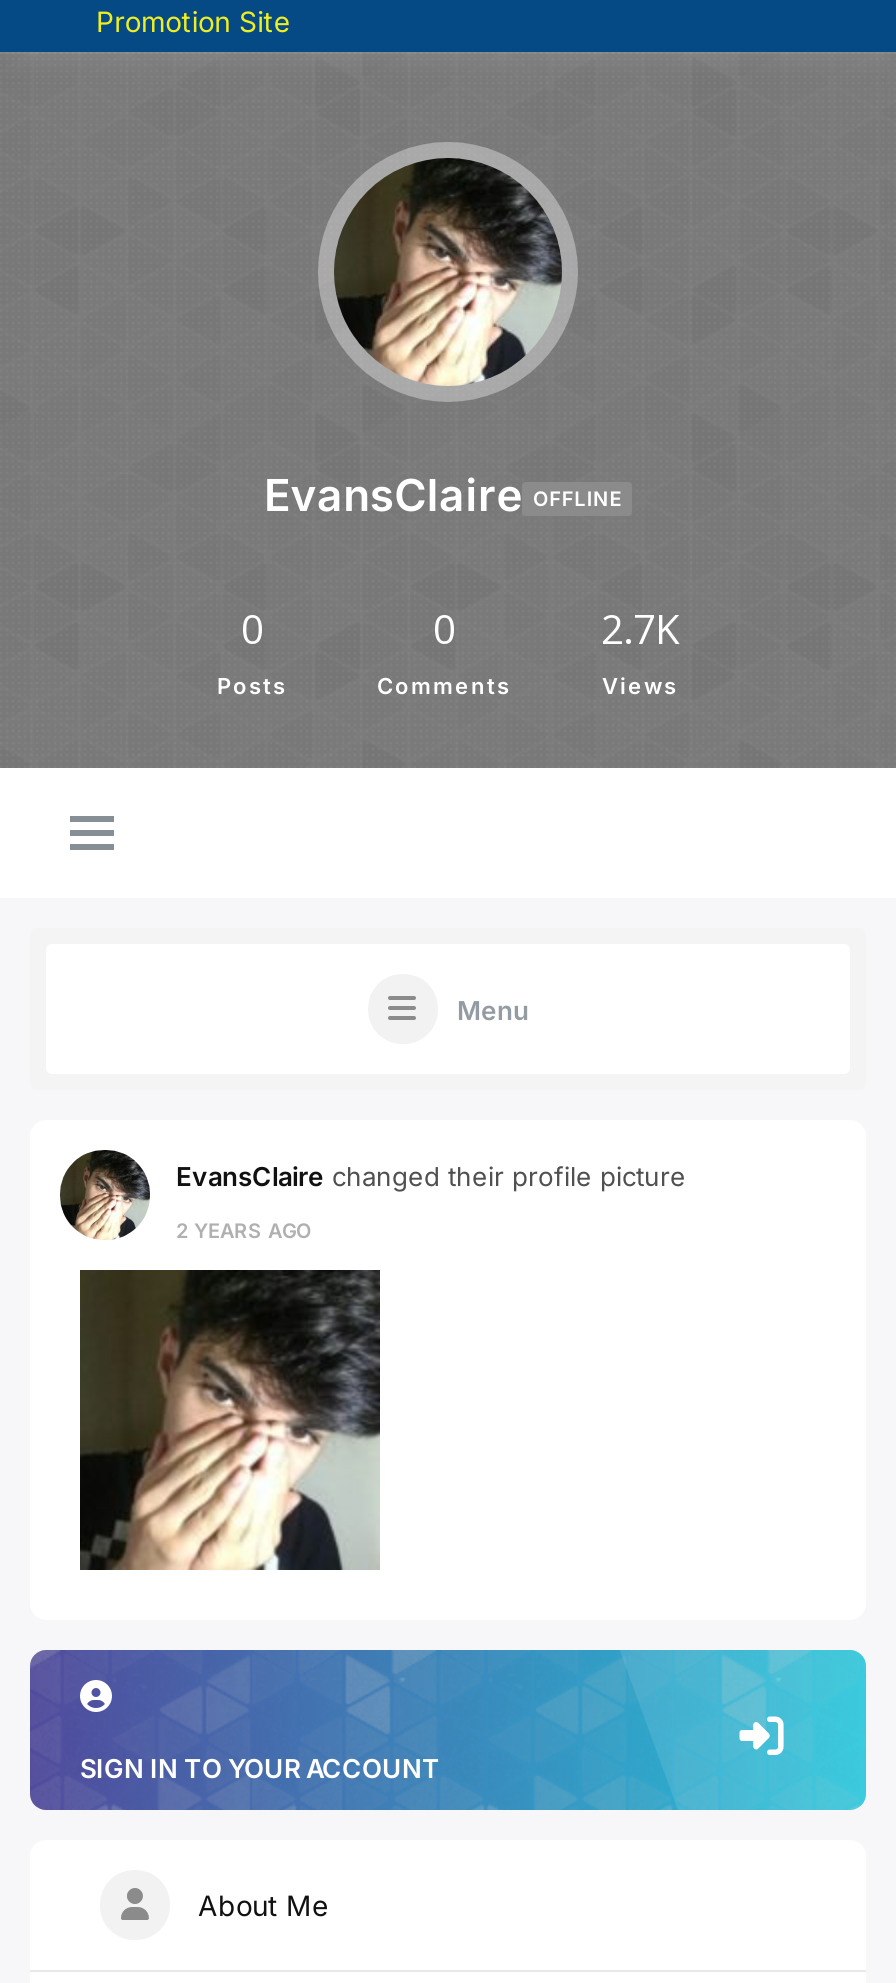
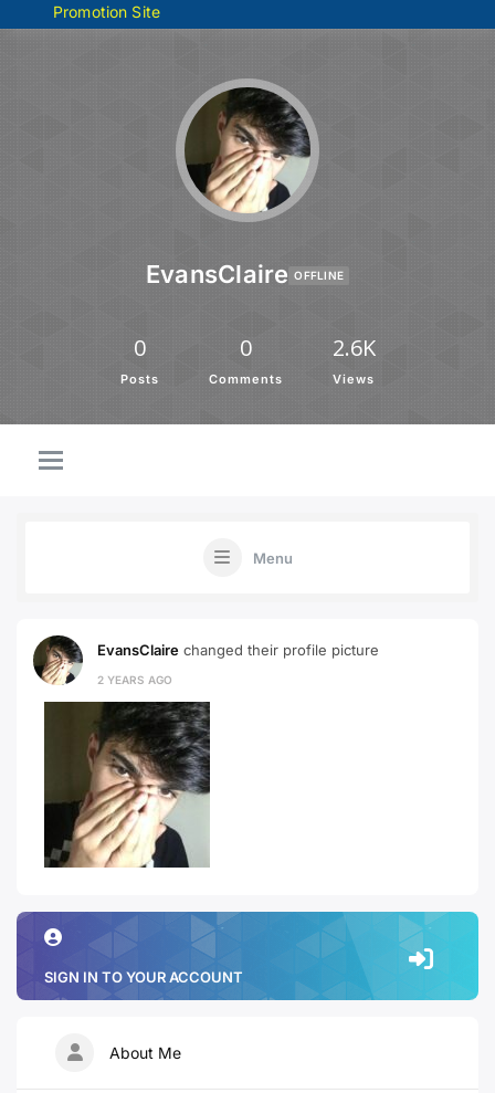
[601,602,679,656] 2.7K -> [332,333,375,362] 2.6K

